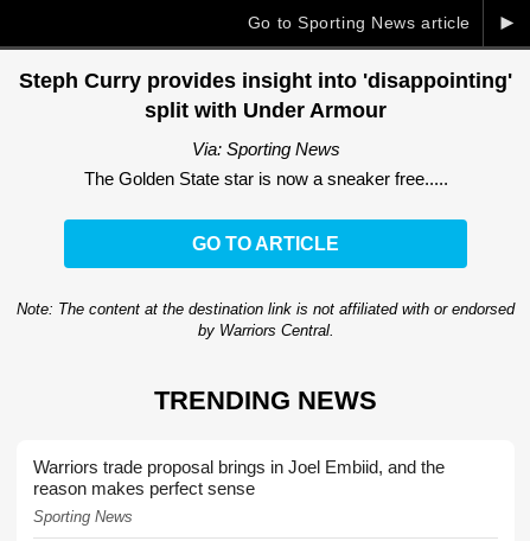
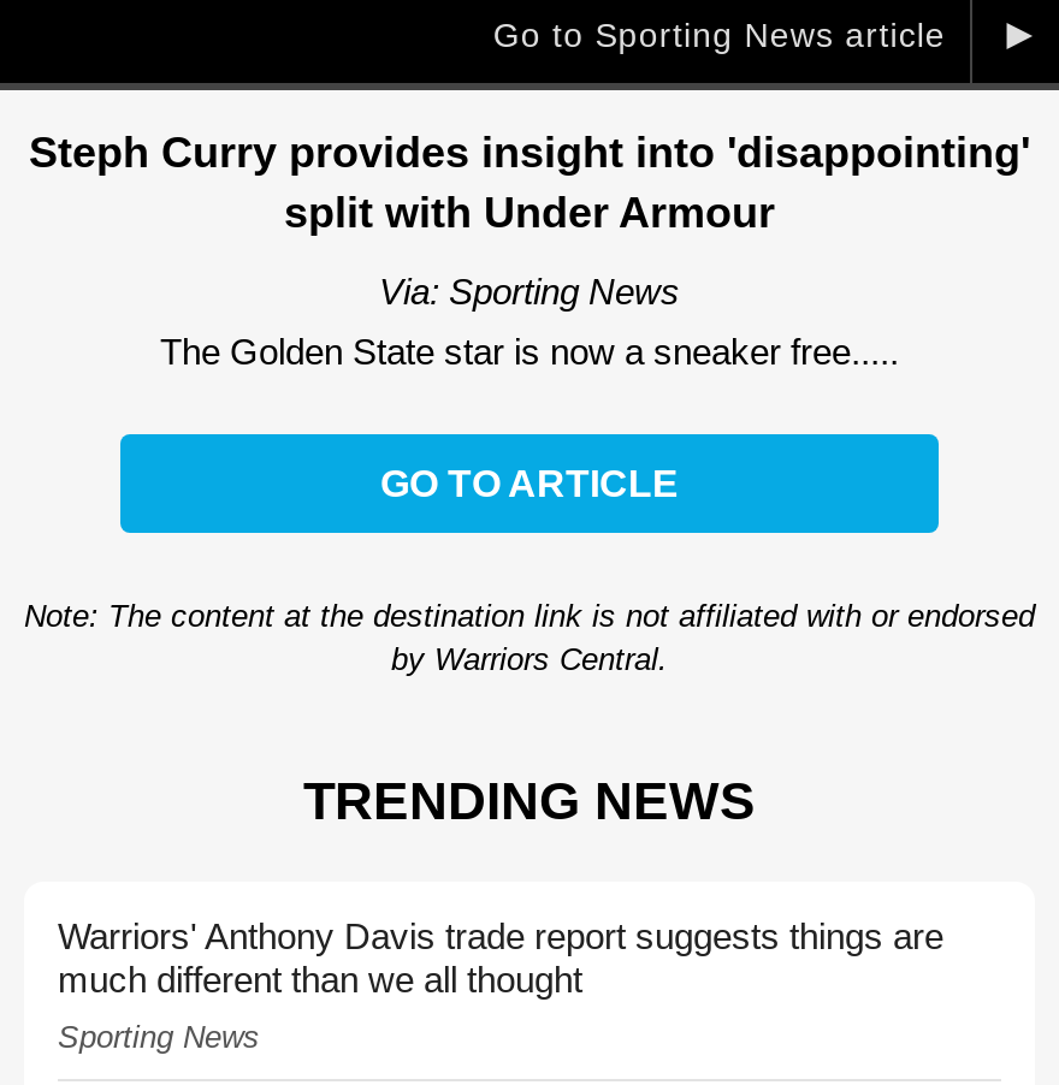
[33,457,445,498] Warriors trade proposal brings in Joel Embiid, and the | reason makes perfect sense -> [58,915,943,999] Warriors' Anthony Davis trade report suggests things are | much different than we all thought

